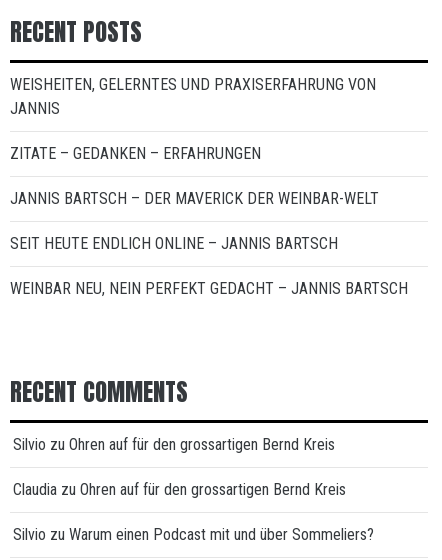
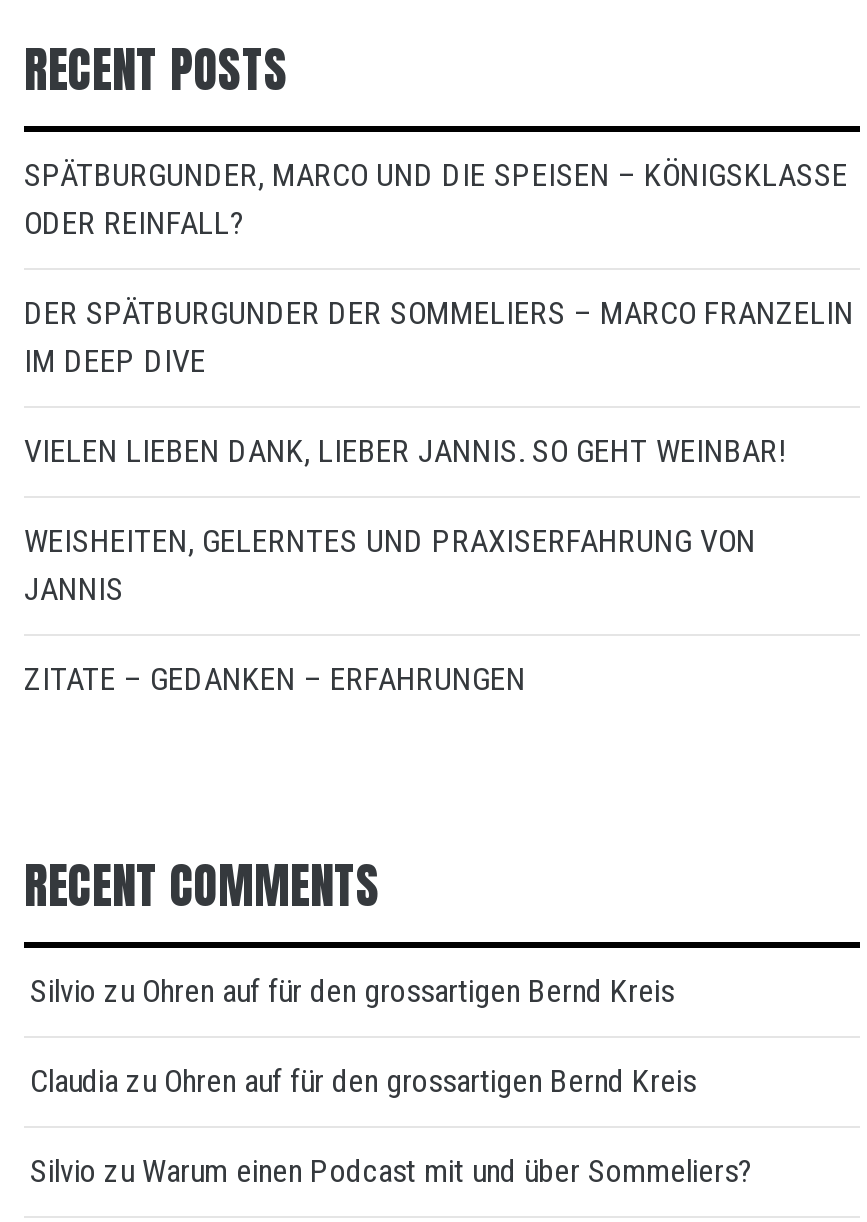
none -> [24,156,854,470] SPÄTBURGUNDER, MARCO UND DIE SPEISEN – KÖNIGSKLASSE | ODER REINFALL? | DER SPÄTBURGUNDER DER SOMMELIERS – MARCO FRANZELIN | IM DEEP DIVE | VIELEN LIEBEN DANK, LIEBER JANNIS. SO GEHT WEINBAR!
moved [10,75,376,163] -> [24,522,756,698]: WEISHEITEN, GELERNTES UND PRAXISERFAHRUNG VON | JANNIS | ZITATE – GEDANKEN – ERFAHRUNGEN
[10,189,408,298] JANNIS BARTSCH – DER MAVERICK DER WEINBAR-WELT | SEIT HEUTE ENDLICH ONLINE – JANNIS BARTSCH | WEINBAR NEU, NEIN PERFEKT GEDACHT – JANNIS BARTSCH -> none

